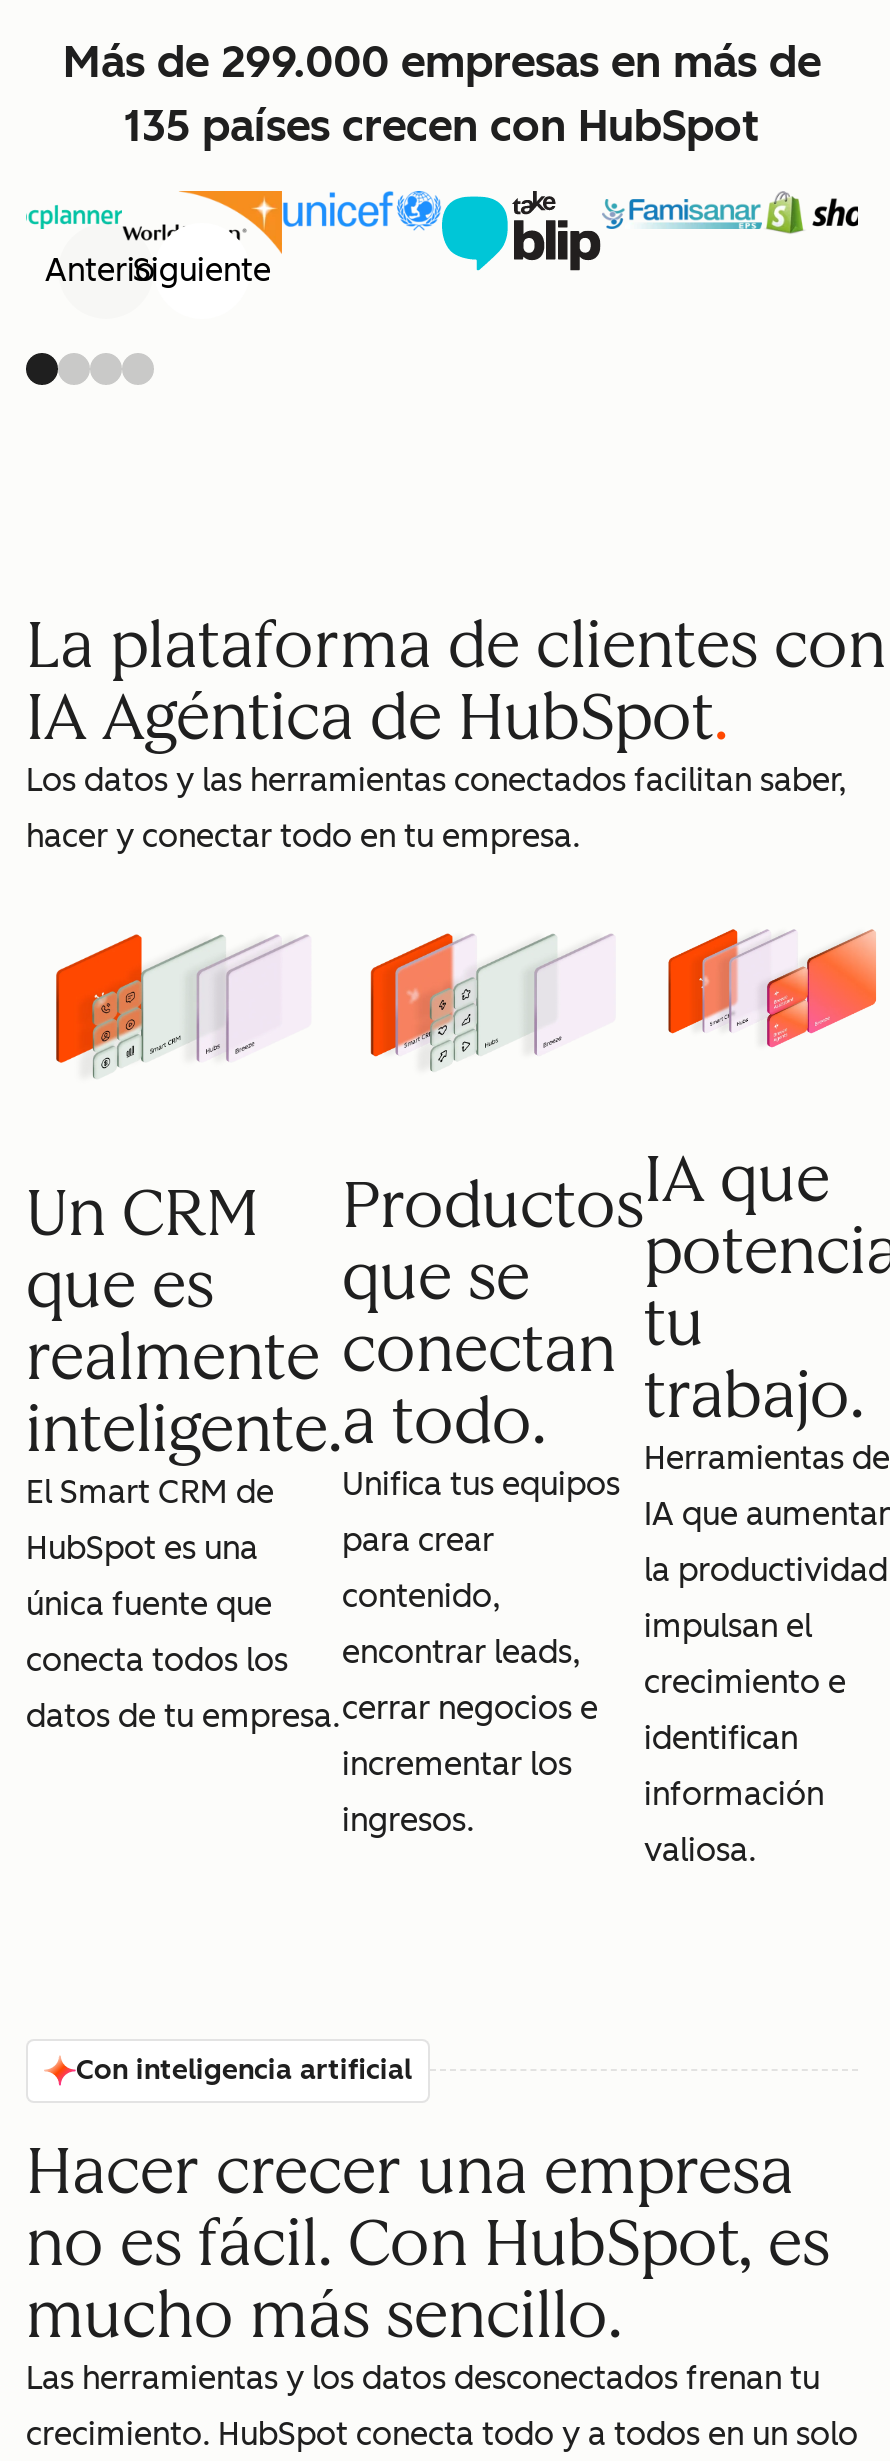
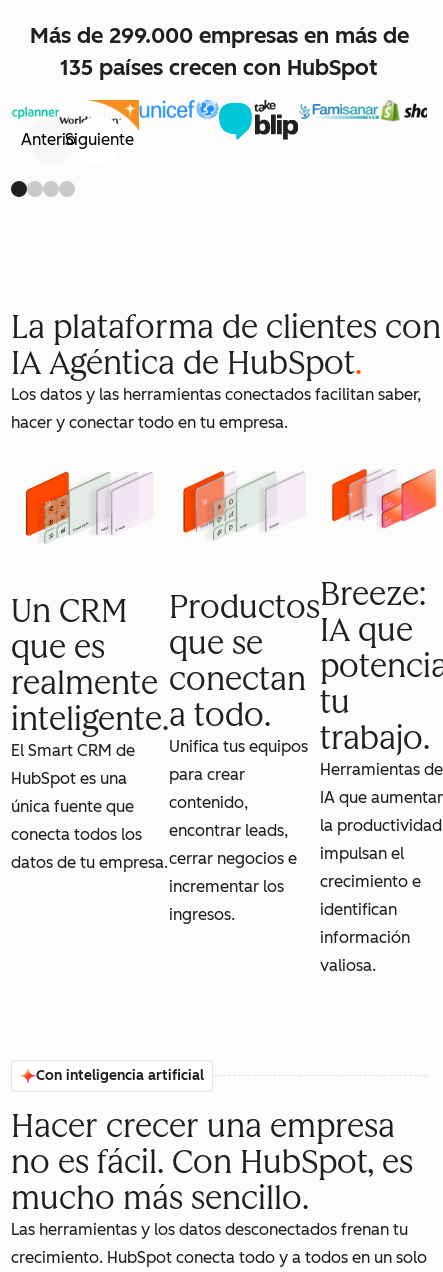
none -> [320,574,426,612] Breeze:

